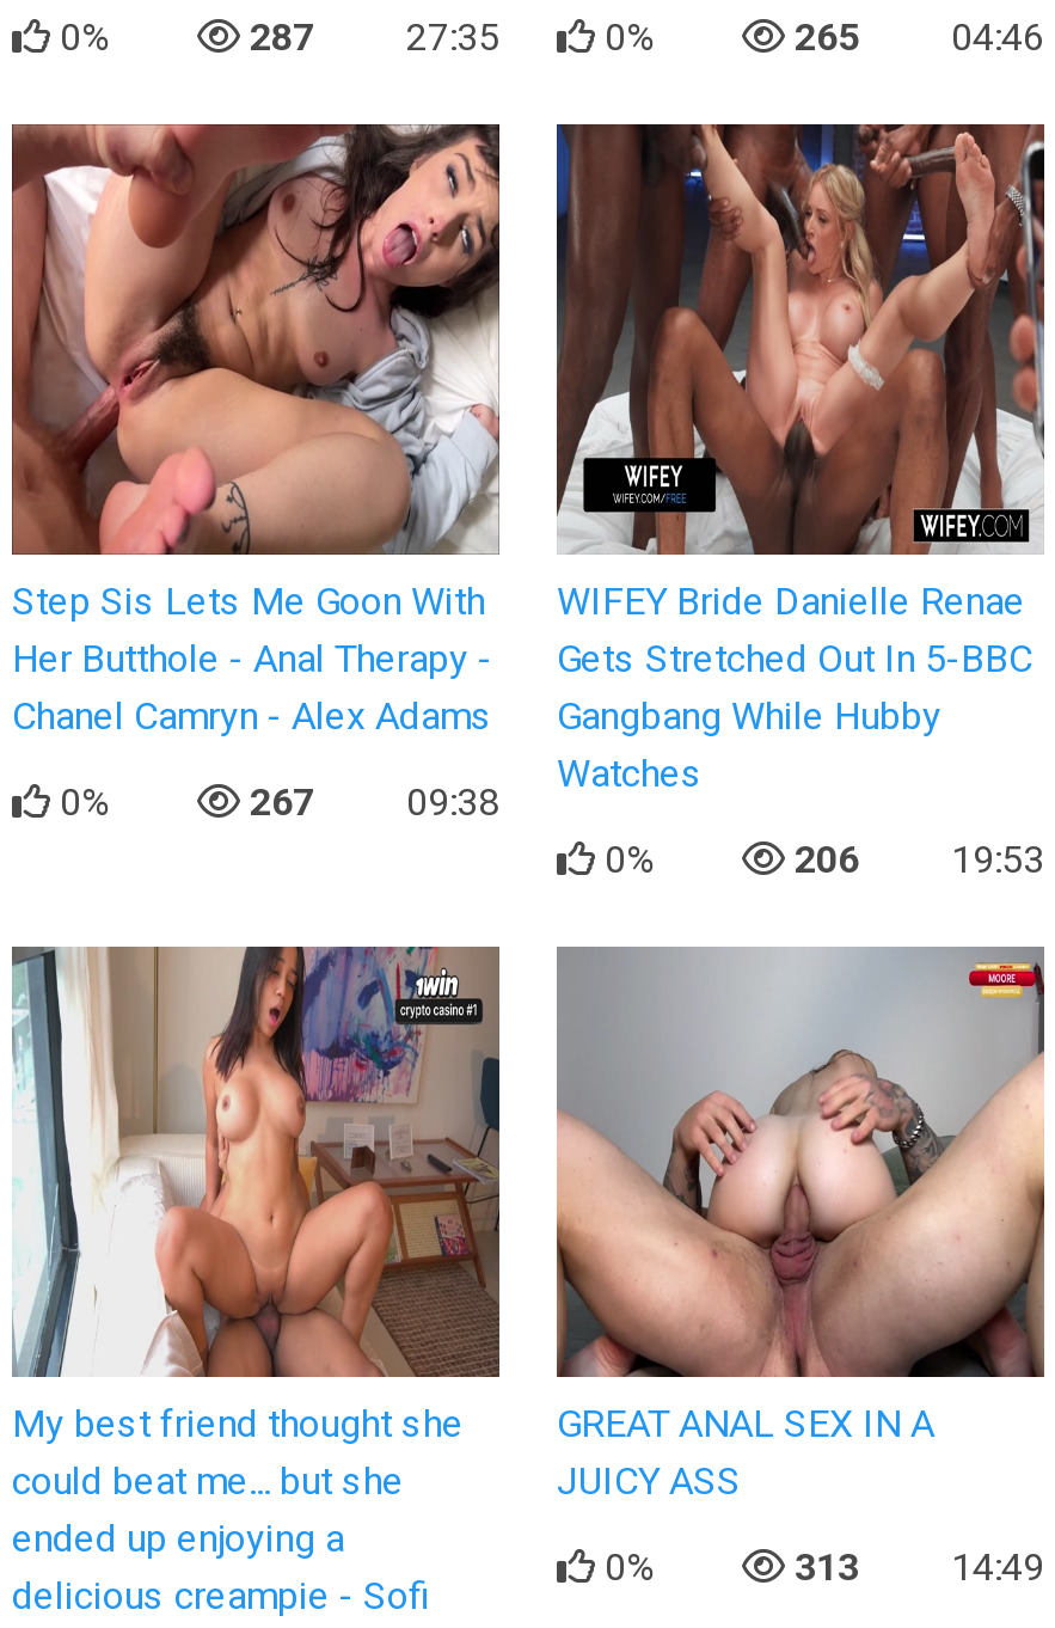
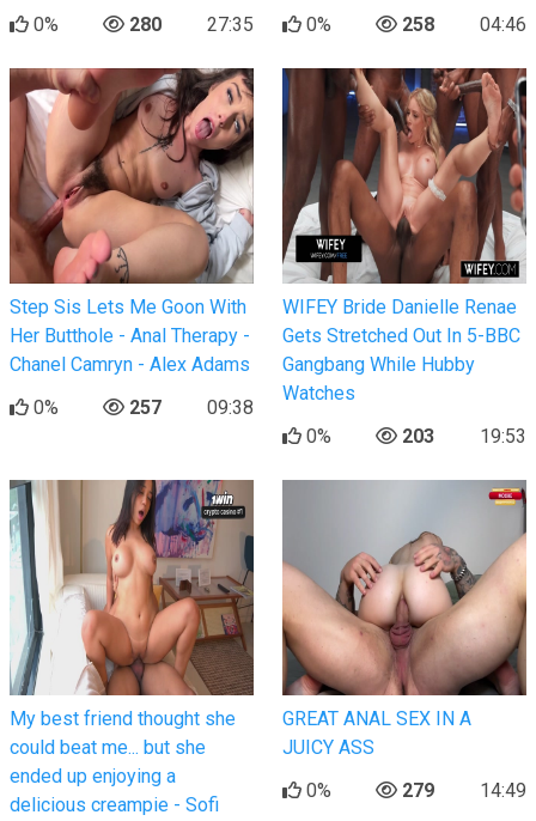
[240,14,314,60] 287 -> [124,13,161,36] 280
[785,14,859,60] 265 -> [397,13,434,36] 258
[240,779,314,825] 267 -> [124,396,161,419] 257
[785,837,859,882] 206 -> [397,425,434,448] 203
[785,1544,859,1590] 313 -> [397,779,434,802] 279

